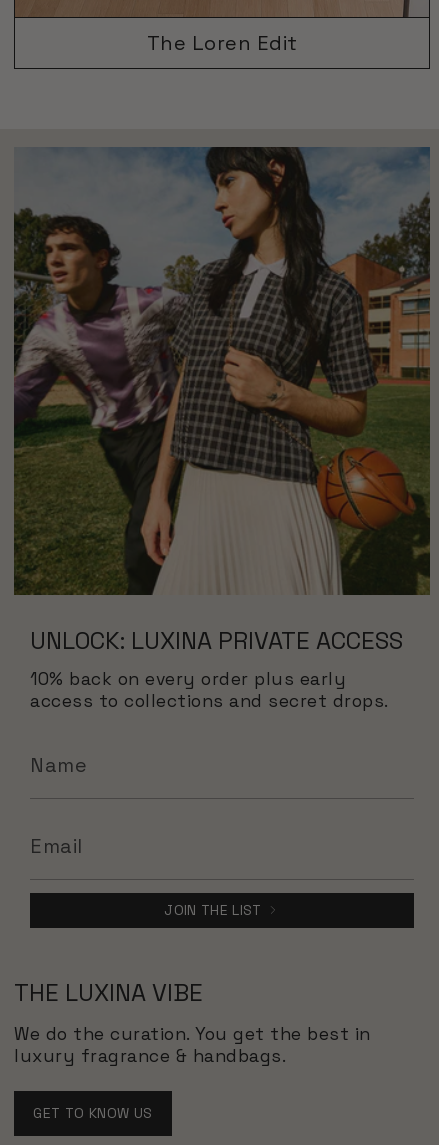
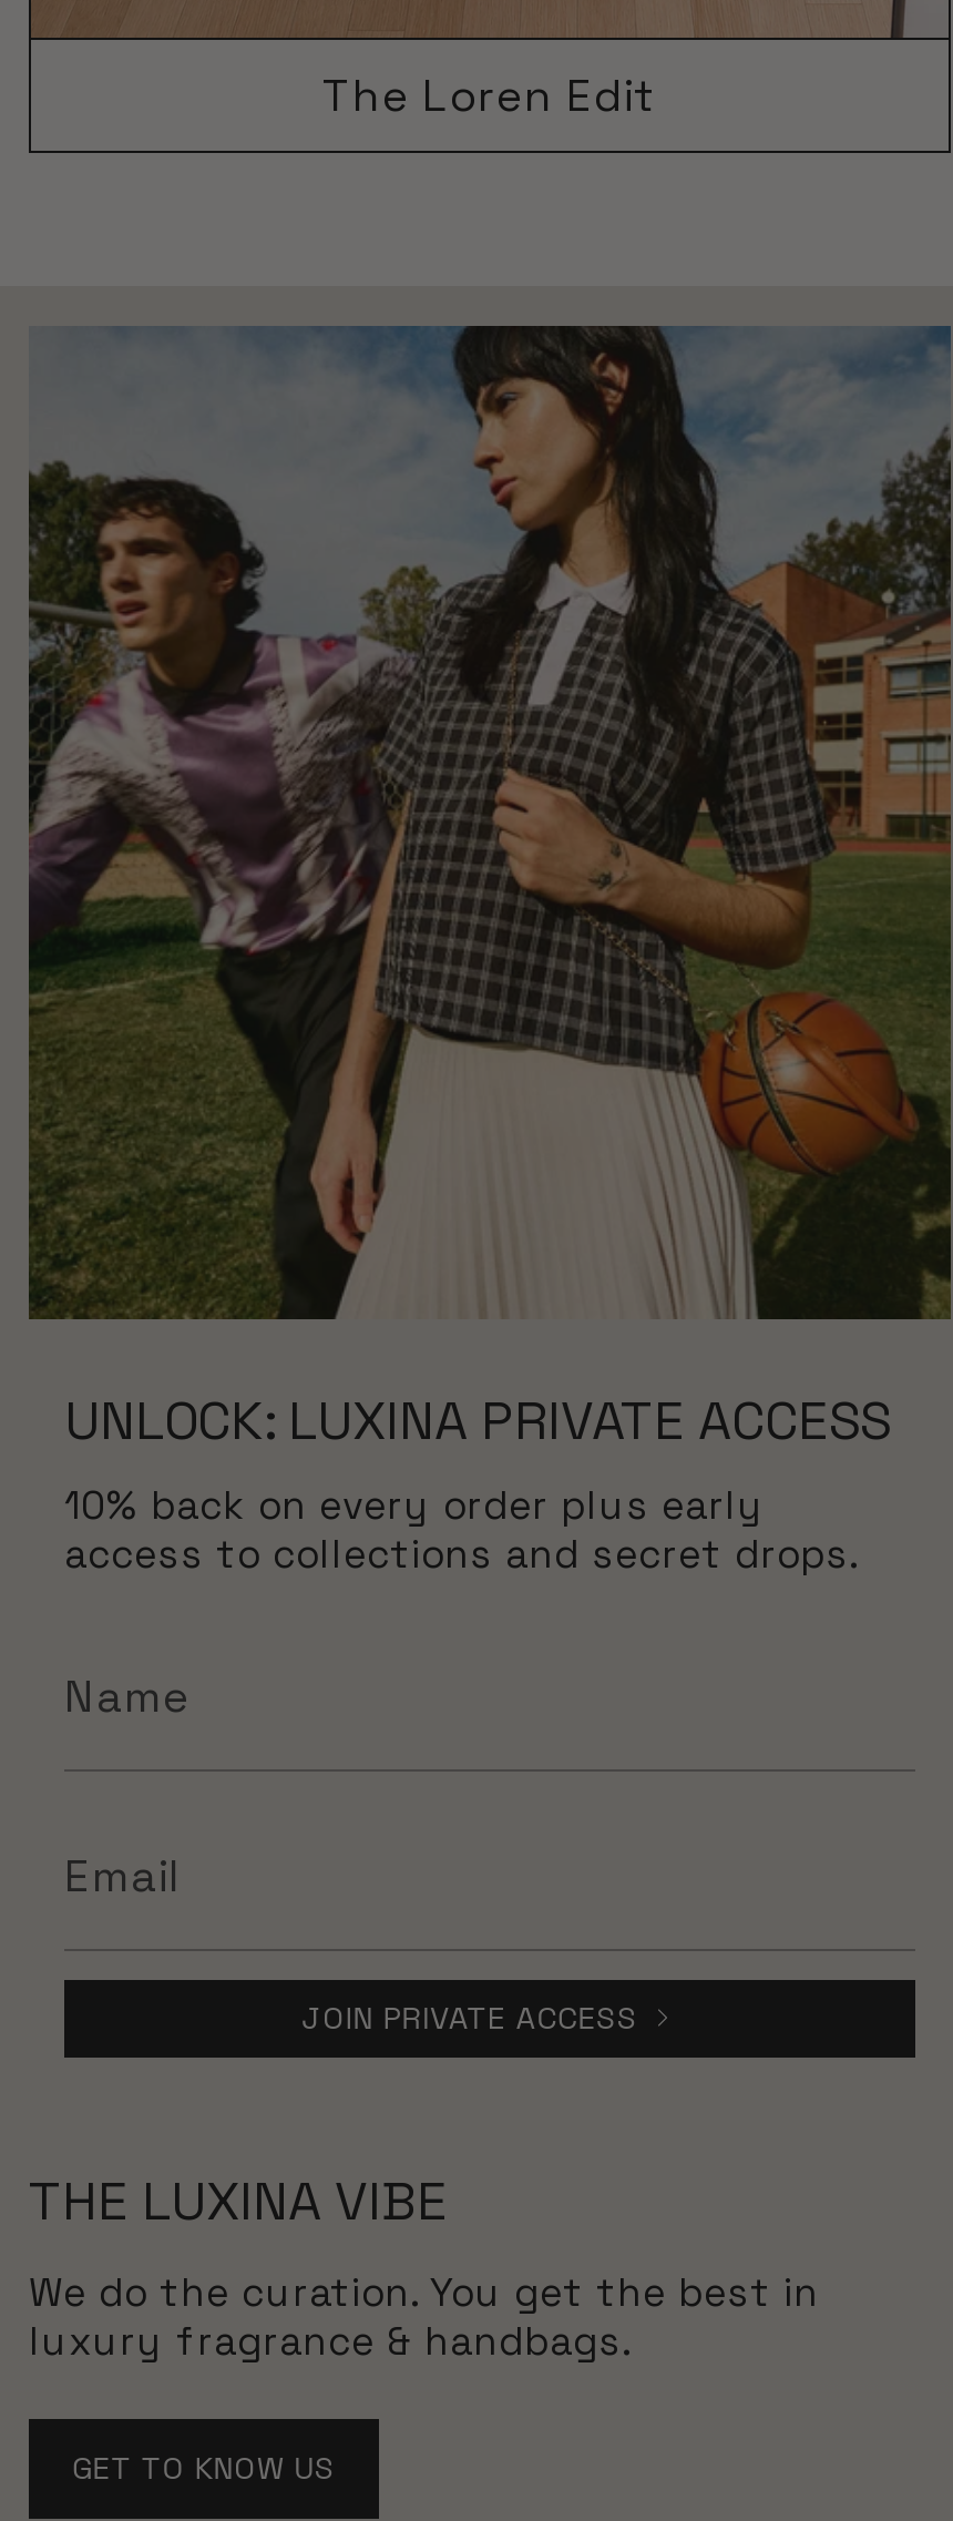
[164,901,262,919] JOIN THE LIST -> [302,1998,638,2037] JOIN PRIVATE ACCESS

